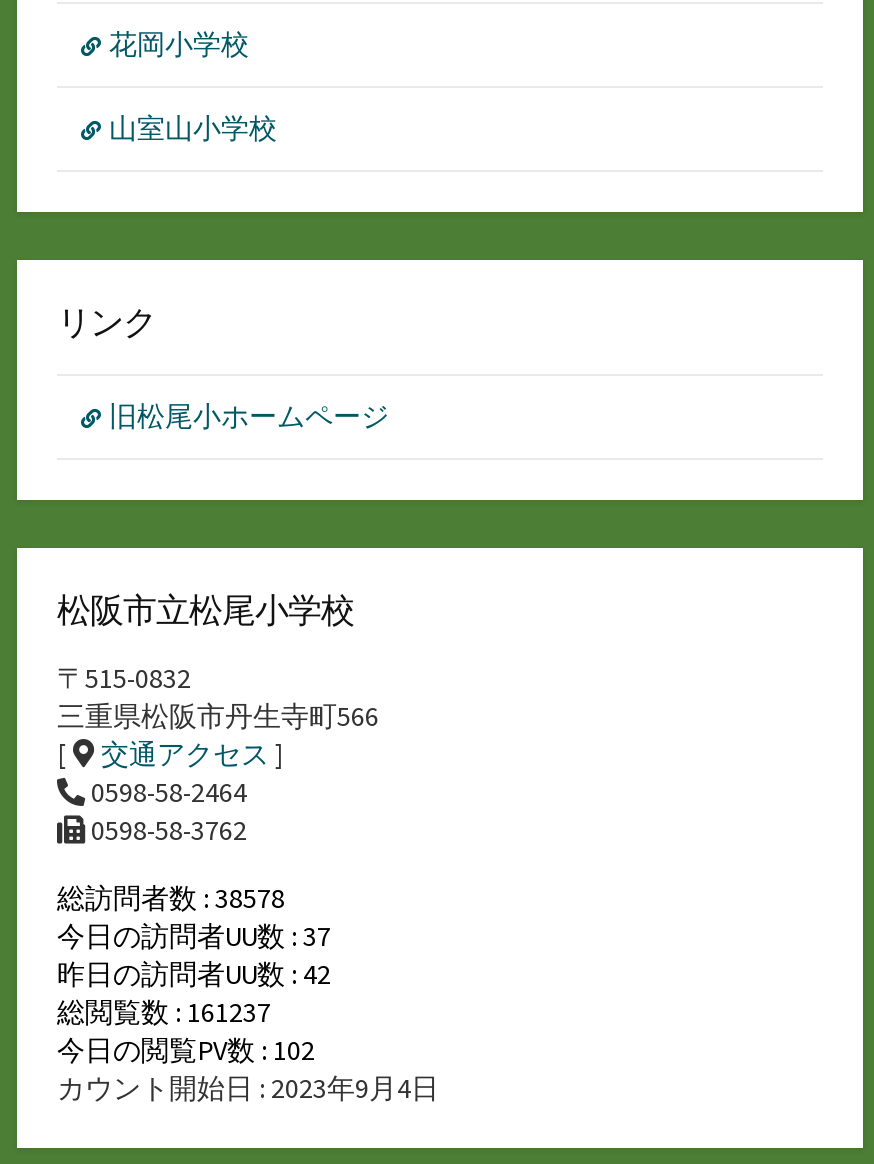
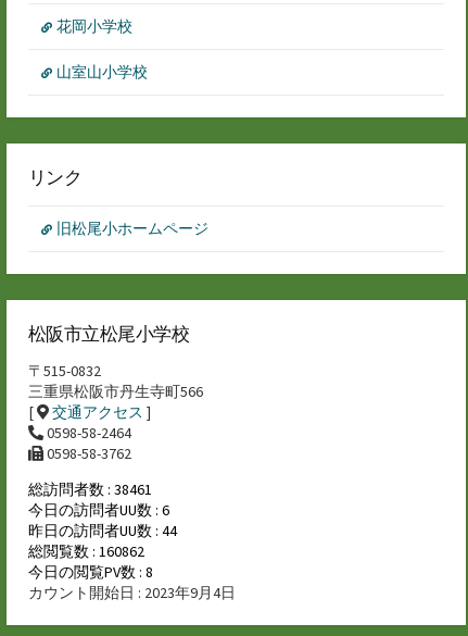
[57,879,285,915] 総訪問者数 : 38578 -> [28,480,152,499] 総訪問者数 : 38461
[57,917,331,953] 今日の訪問者UU数 : 37 -> [28,500,169,520] 今日の訪問者UU数 : 6
[57,955,331,991] 昨日の訪問者UU数 : 42 -> [28,521,177,541] 昨日の訪問者UU数 : 44
[57,993,271,1029] 総閲覧数 : 161237 -> [28,542,144,561] 総閲覧数 : 160862
[57,1031,315,1067] 今日の閲覧PV数 : 102 -> [28,562,153,582] 今日の閲覧PV数 : 8

